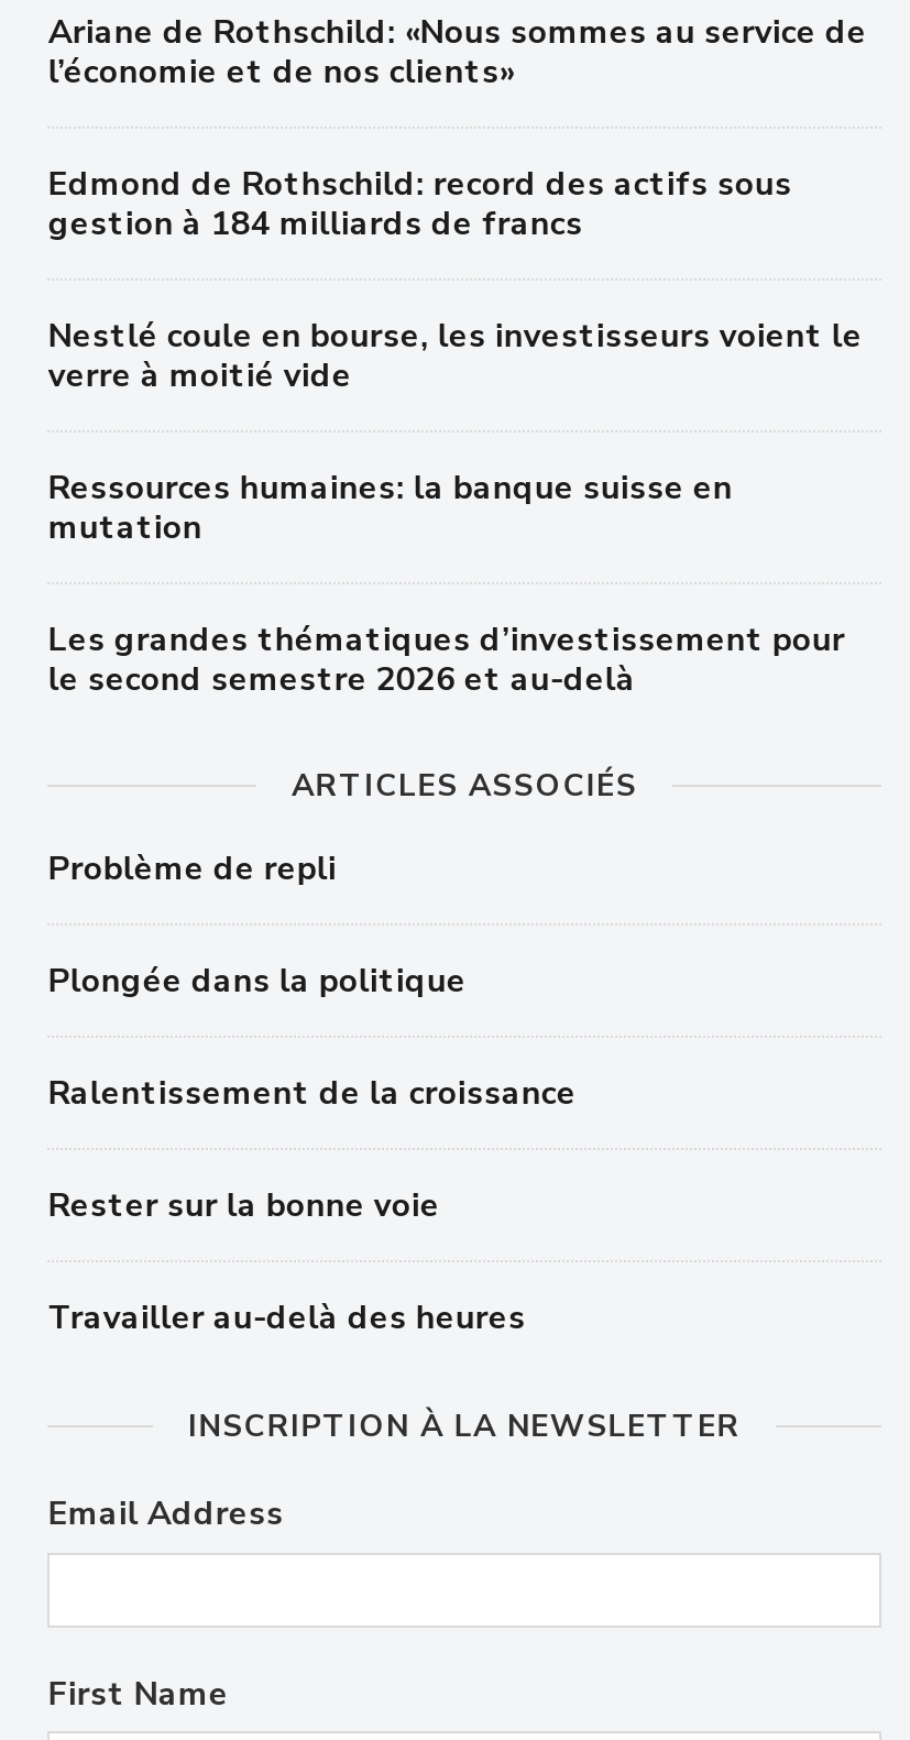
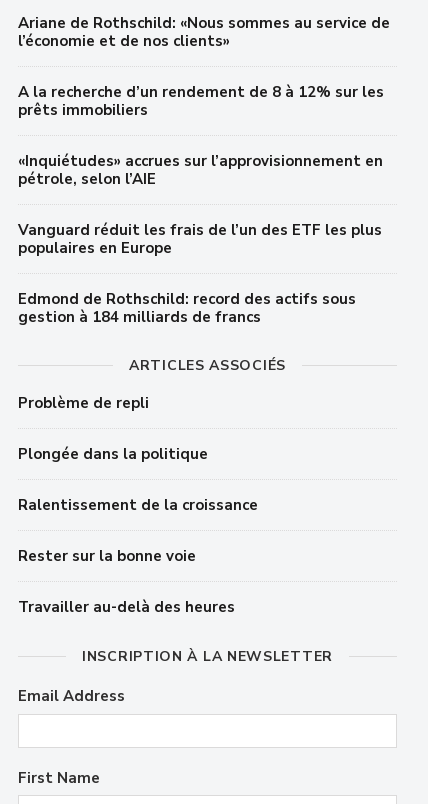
none -> [18,82,384,258] A la recherche d’un rendement de 8 à 12% sur les | prêts immobiliers | «Inquiétudes» accrues sur l’approvisionnement en | pétrole, selon l’AIE | Vanguard réduit les frais de l’un des ETF les plus | populaires en Europe
moved [48,162,792,245] -> [18,289,356,327]: Edmond de Rothschild: record des actifs sous | gestion à 184 milliards de francs
[48,314,862,701] Nestlé coule en bourse, les investisseurs voient le | verre à moitié vide | Ressources humaines: la banque suisse en | mutation | Les grandes thématiques d’investissement pour | le second semestre 2026 et au-delà -> none

